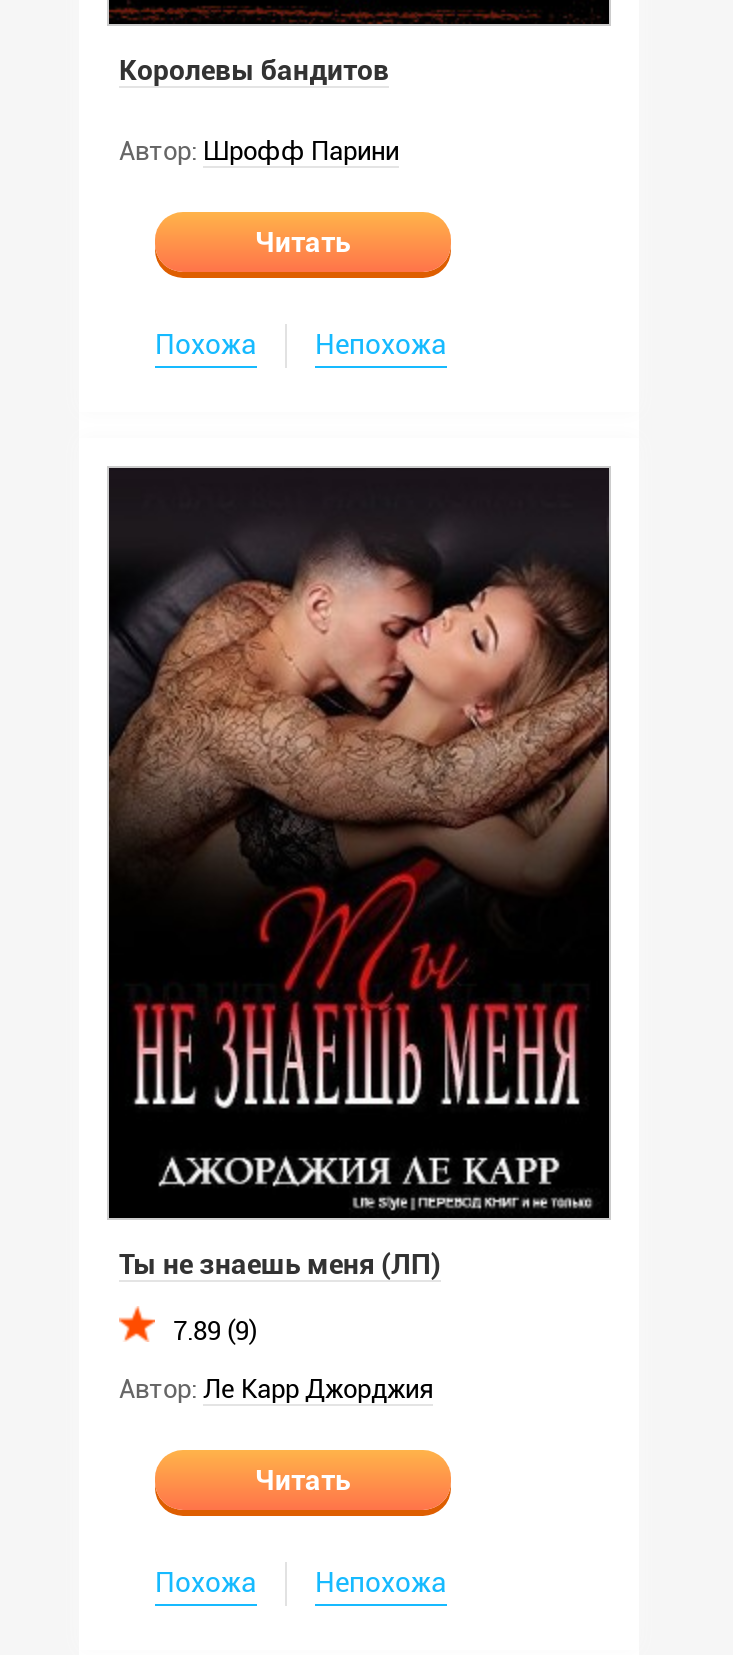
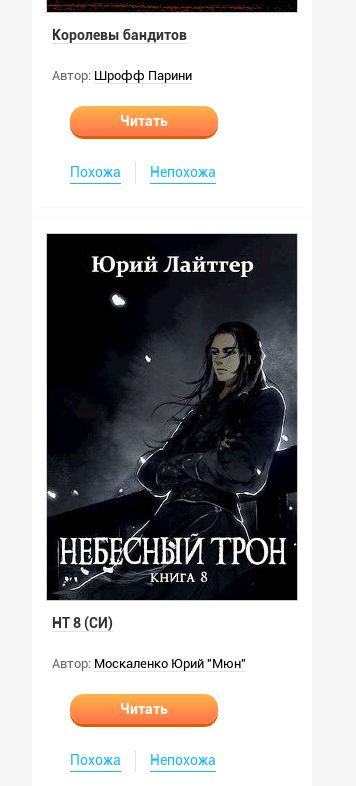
[109,500,609,1404] [image] | Ты не знаешь меня (ЛП) | 7.89 (9) | Автор: Ле Карр Джорджия -> [46,252,297,671] [image] | НТ 8 (СИ) | Автор: Москаленко Юрий "Мюн"

